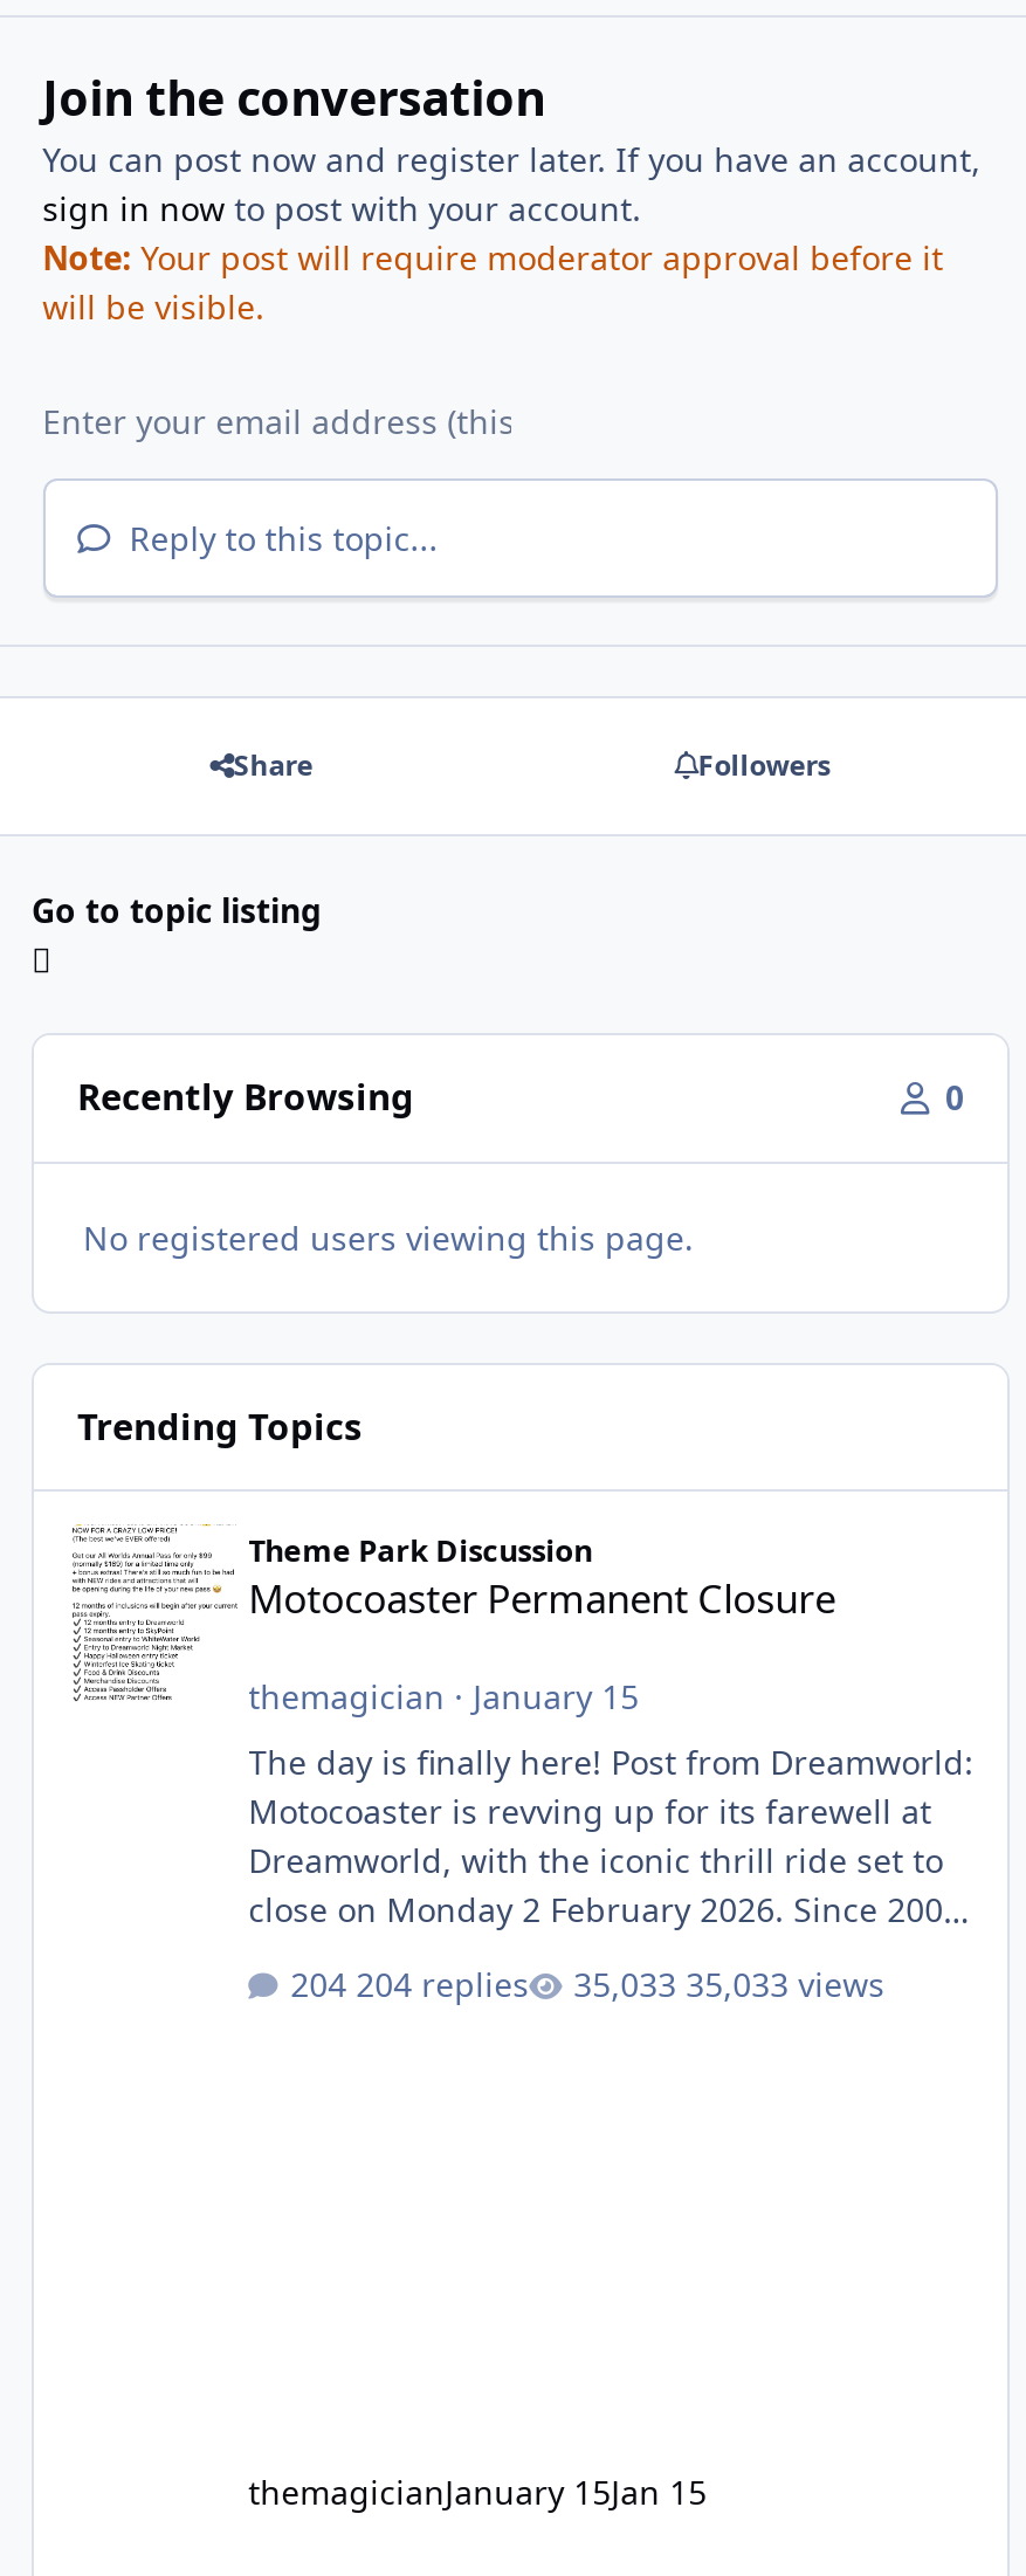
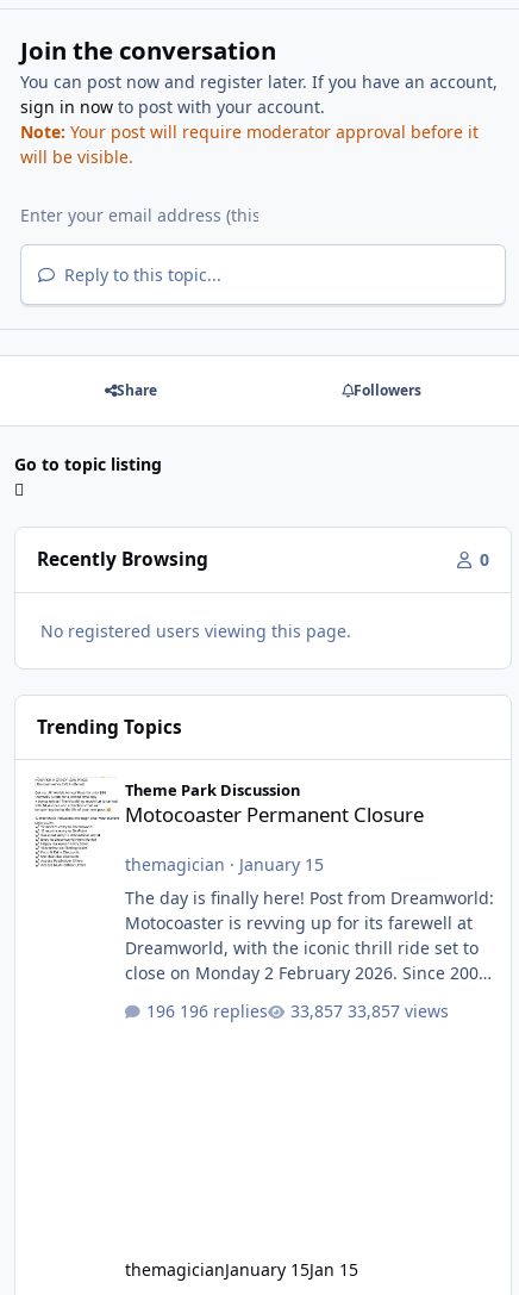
[356,1961,529,2006] 204 replies -> [179,999,267,1022] 196 replies
[686,1961,885,2006] 35,033 views -> [347,999,448,1022] 33,857 views

